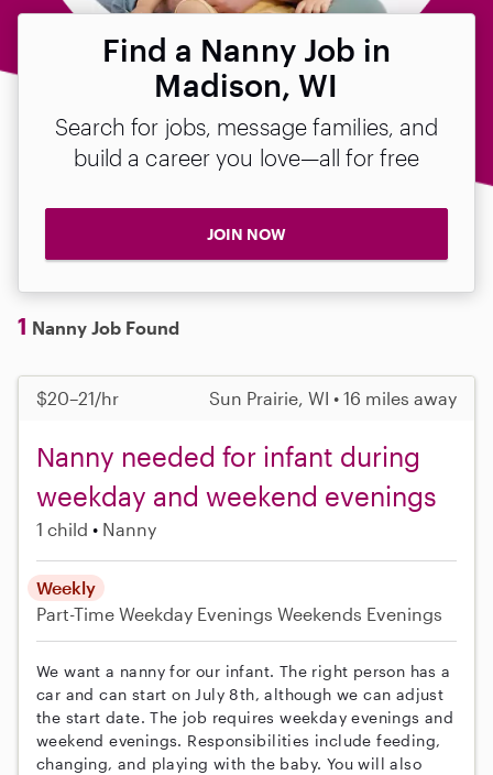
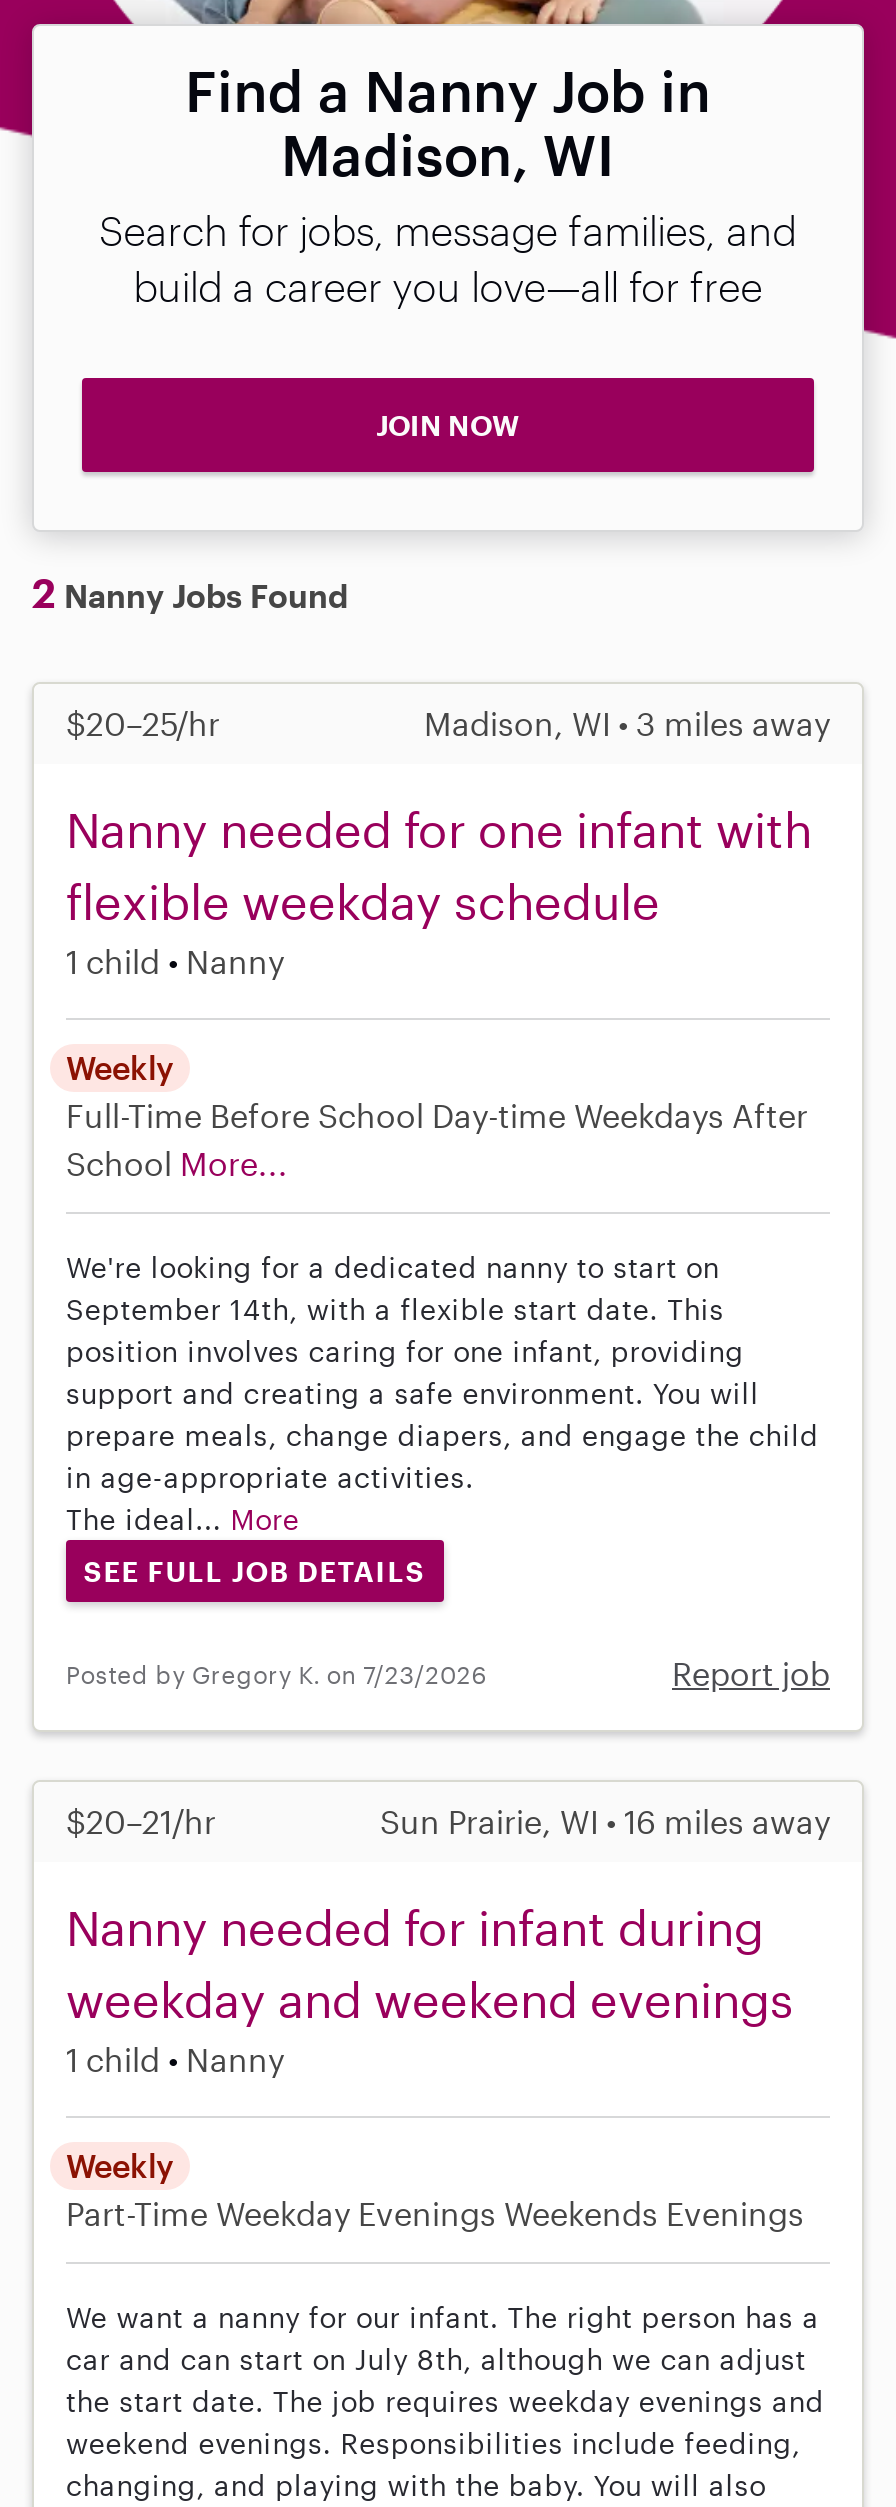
[18,312,179,339] 1 Nanny Job Found -> [32,568,830,1693] 2 Nanny Jobs Found | $20–25/hr | Madison, WI • 3 miles away | Nanny needed for one infant with | flexible weekday schedule | 1 child | Nanny | Weekly | Full-Time Before School Day-time Weekdays After | School More... | We're looking for a dedicated nanny to start on | September 14th, with a flexible start date. This | position involves caring for one infant, providing | support and creating a safe environment. You will | prepare meals, change diapers, and engage the child | in age-appropriate activities. | The ideal... More | SEE FULL JOB DETAILS | Posted by Gregory K. on 7/23/2026 | Report job

